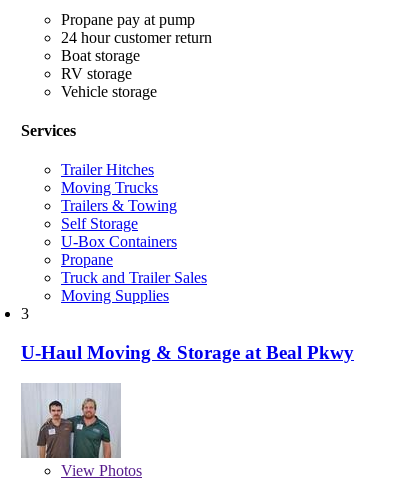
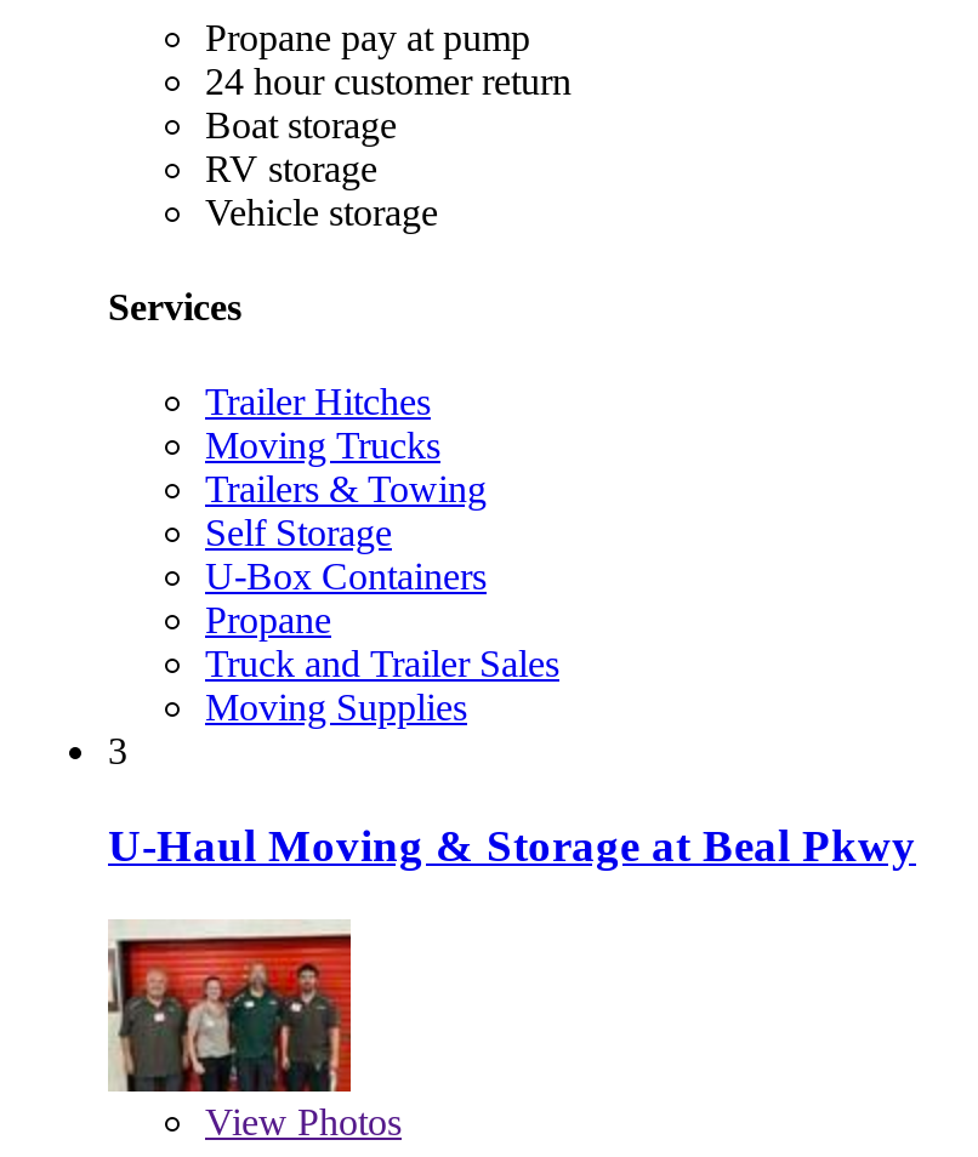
[22,384,122,459] [image] -> [108,924,353,1094] [image]

